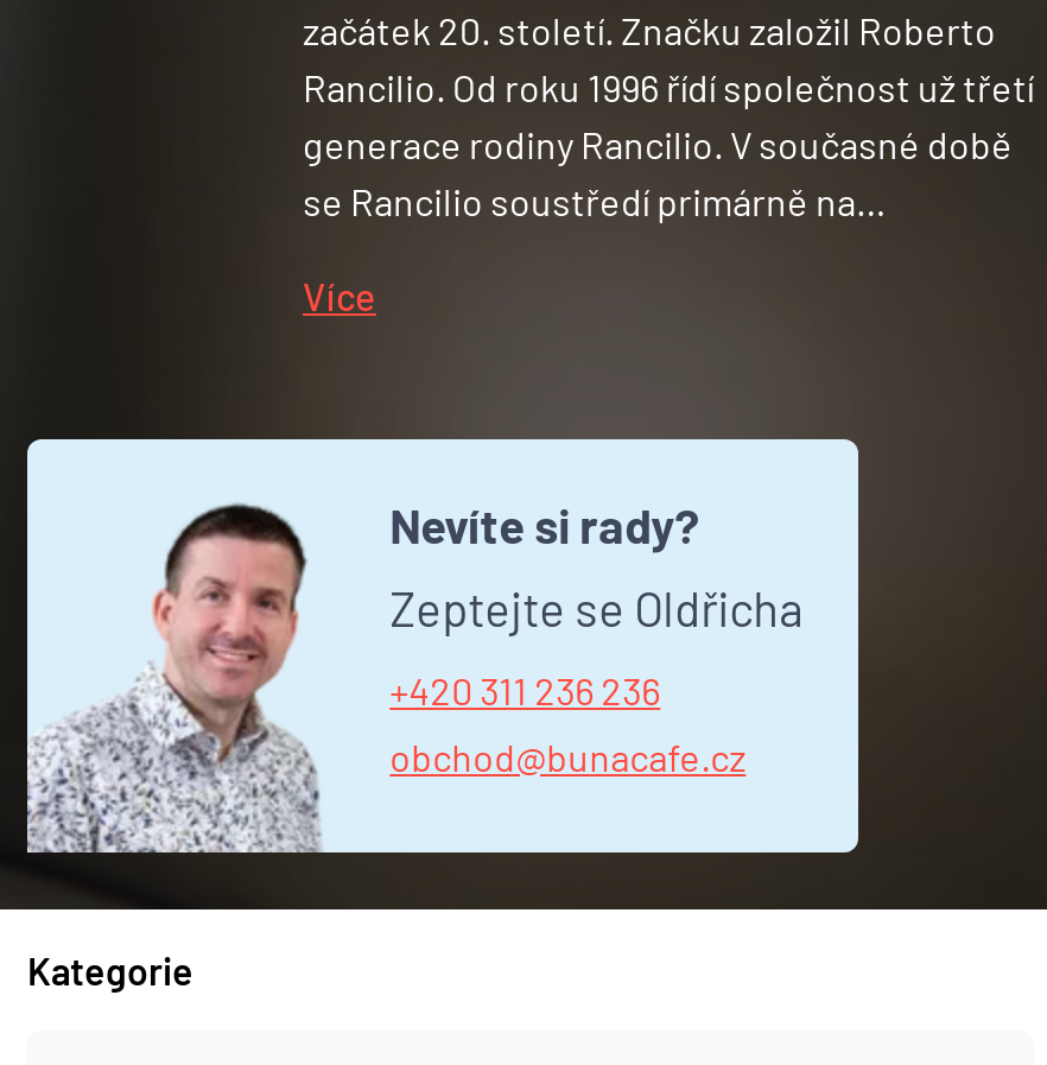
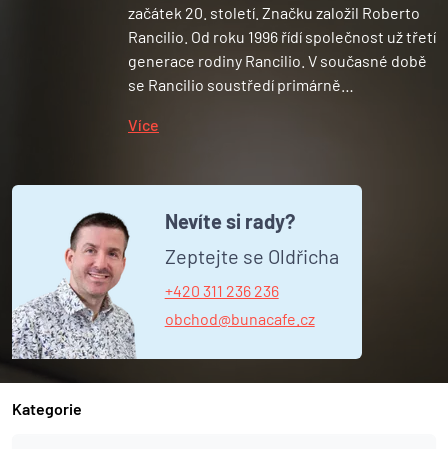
[303,178,887,223] se Rancilio soustředí primárně na… -> [128,75,354,94] se Rancilio soustředí primárně…

